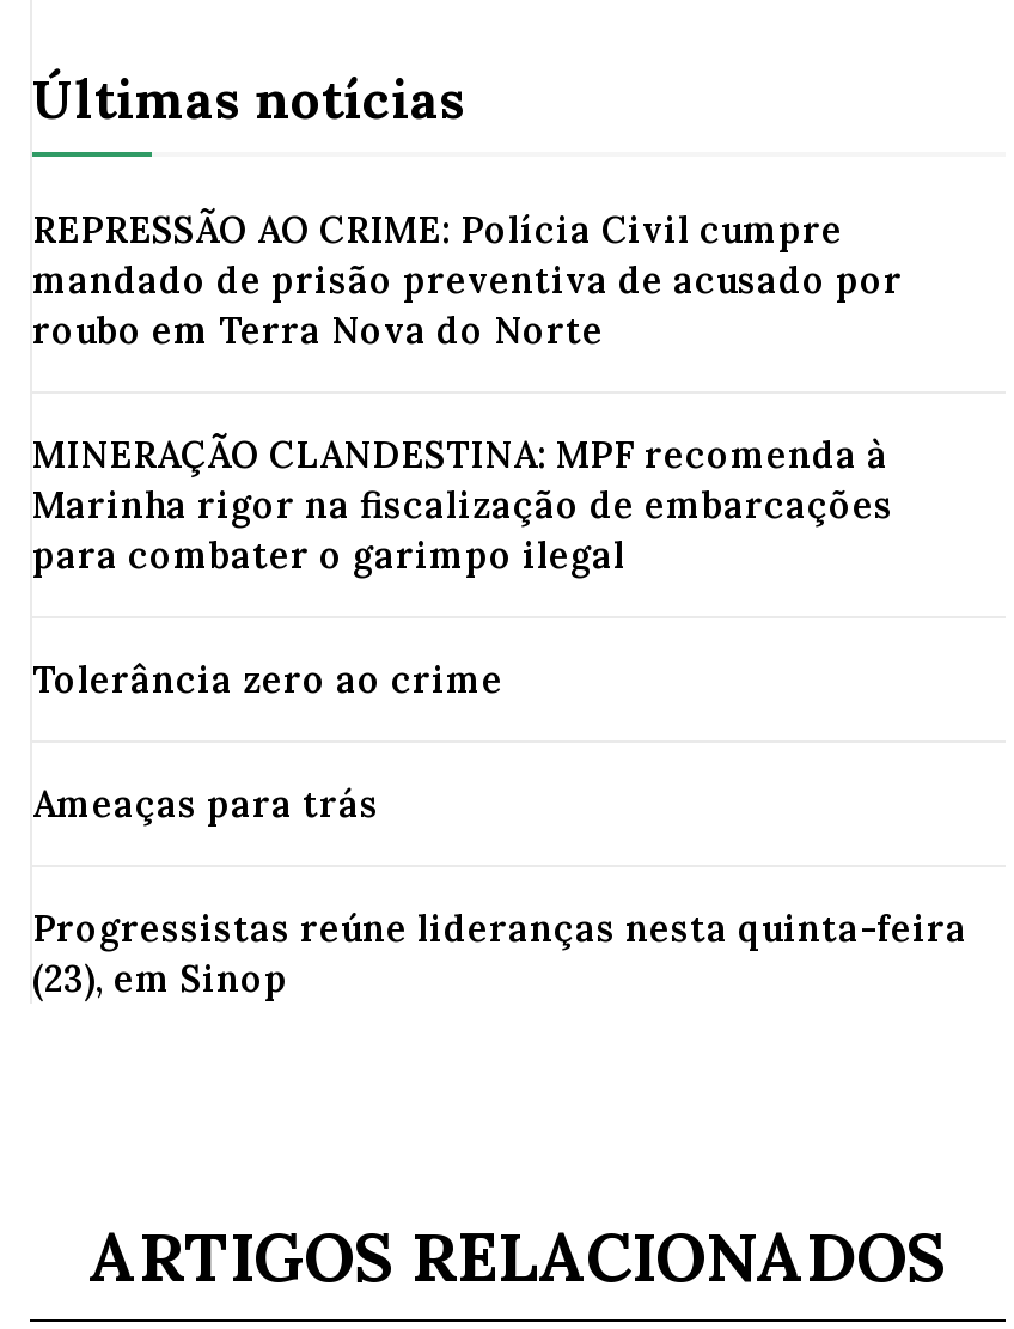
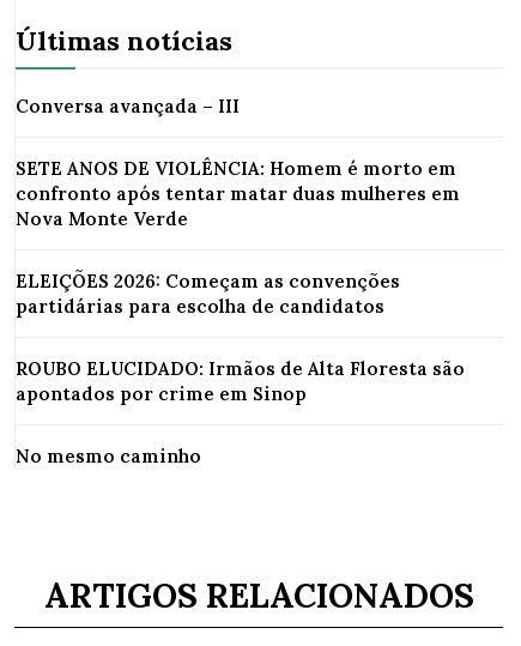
[32,206,903,352] REPRESSÃO AO CRIME: Polícia Civil cumpre | mandado de prisão preventiva de acusado por | roubo em Terra Nova do Norte -> [16,94,240,117] Conversa avançada – III
[32,431,893,577] MINERAÇÃO CLANDESTINA: MPF recomenda à | Marinha rigor na fiscalização de embarcações | para combater o garimpo ilegal -> [16,157,460,230] SETE ANOS DE VIOLÊNCIA: Homem é morto em | confronto após tentar matar duas mulheres em | Nova Monte Verde
[32,656,503,702] Tolerância zero ao crime -> [16,269,400,317] ELEIÇÕES 2026: Começam as convenções | partidárias para escolha de candidatos
[32,781,379,826] Ameaças para trás -> [16,357,465,405] ROUBO ELUCIDADO: Irmãos de Alta Floresta são | apontados por crime em Sinop
[32,905,967,1001] Progressistas reúne lideranças nesta quinta-feira | (23), em Sinop -> [16,444,201,467] No mesmo caminho

